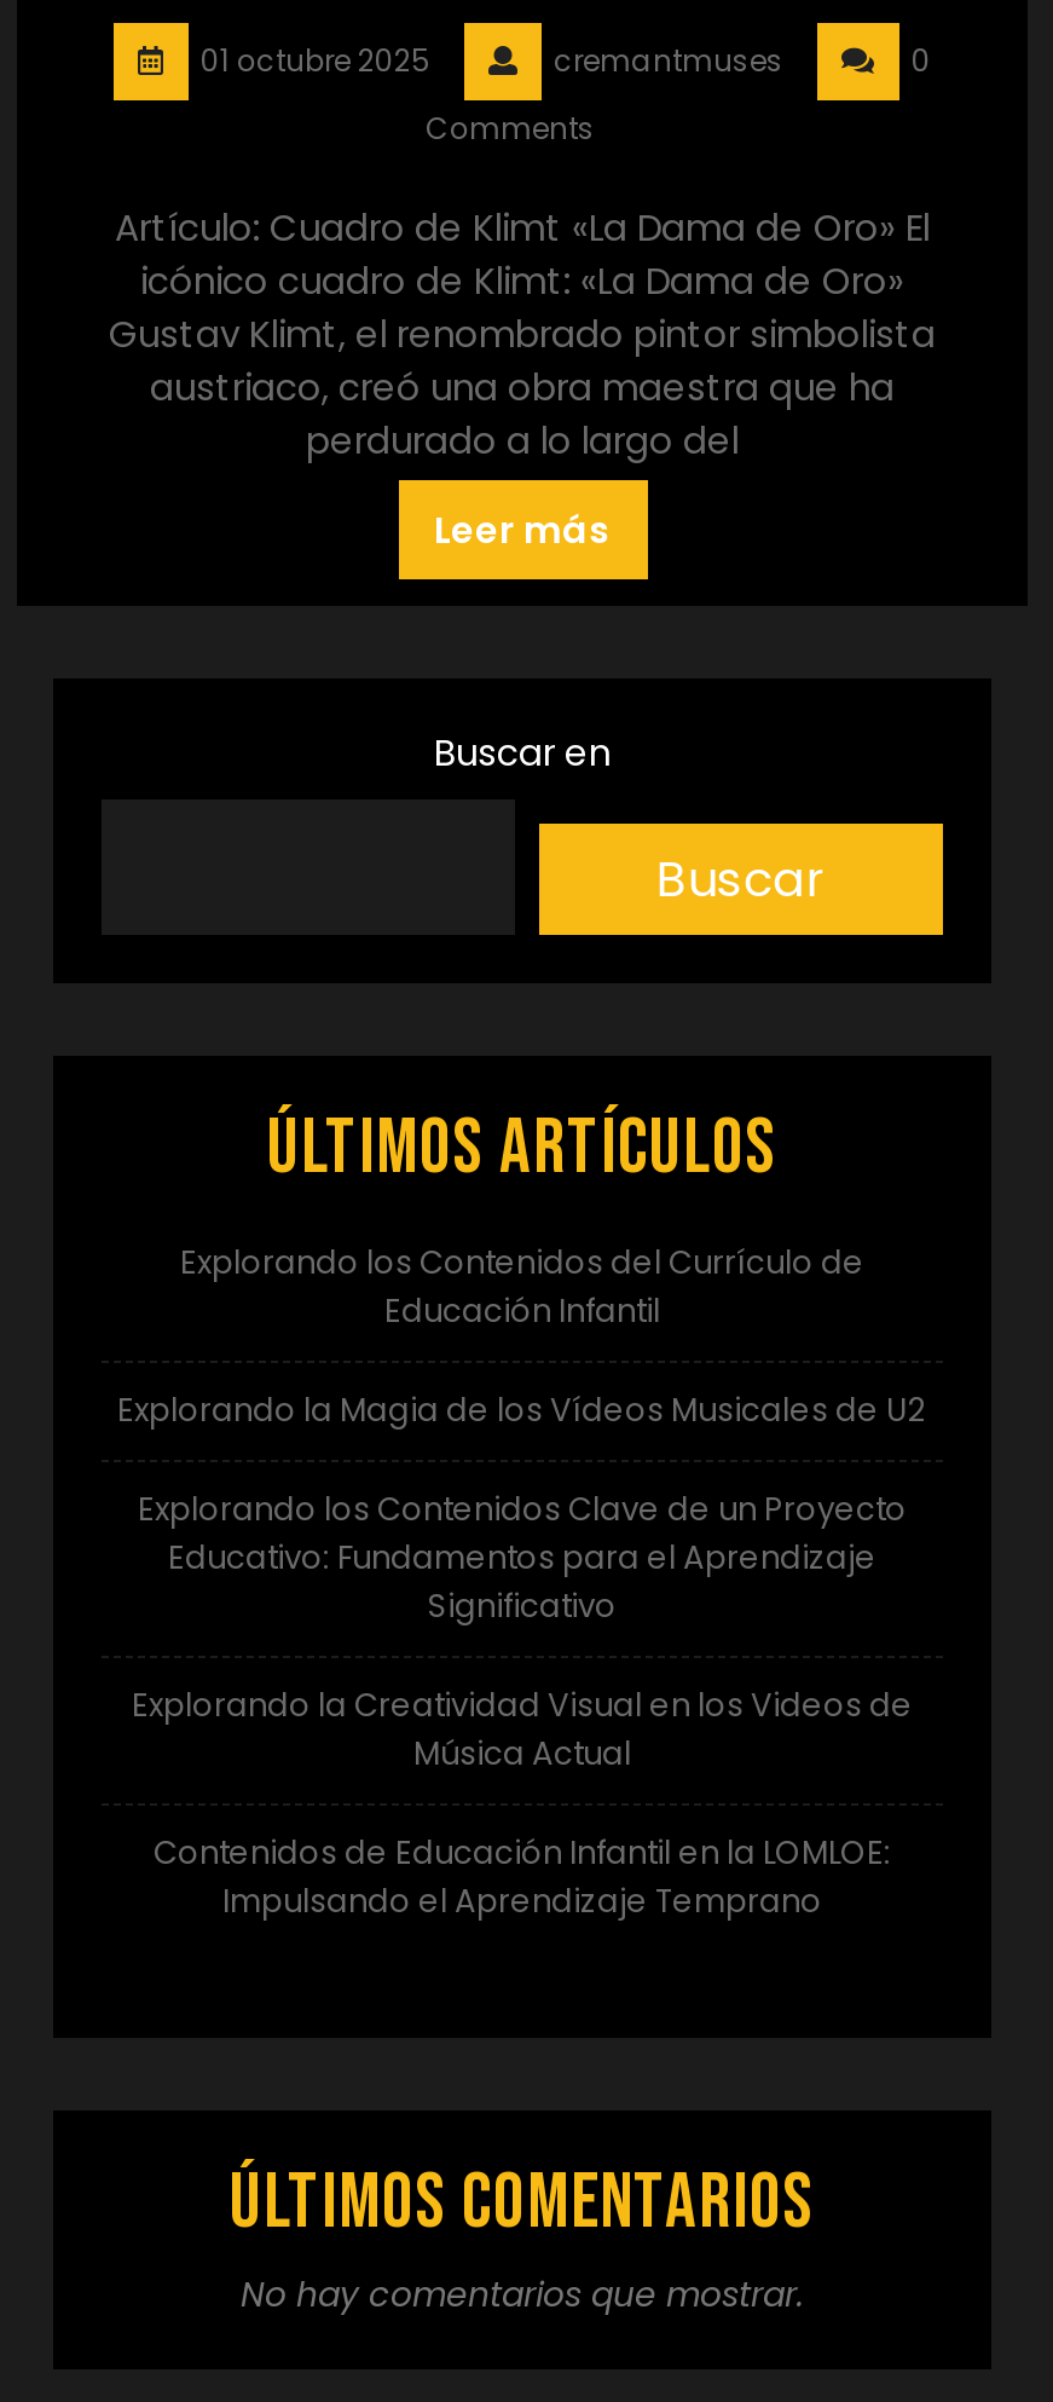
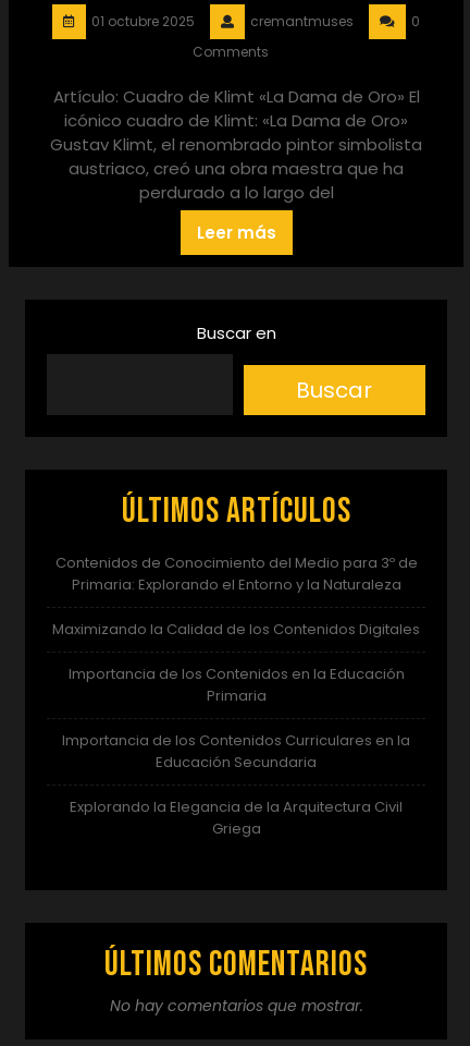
[180,1240,864,1335] Explorando los Contenidos del Currículo de | Educación Infantil -> [55,553,417,595] Contenidos de Conocimiento del Medio para 3º de | Primaria: Explorando el Entorno y la Naturaleza
[117,1388,927,1434] Explorando la Magia de los Vídeos Musicales de U2 -> [52,619,420,640] Maximizando la Calidad de los Contenidos Digitales
[138,1487,907,1630] Explorando los Contenidos Clave de un Proyecto | Educativo: Fundamentos para el Aprendizaje | Significativo -> [68,664,404,706] Importancia de los Contenidos en la Educación | Primaria
[132,1683,913,1777] Explorando la Creatividad Visual en los Videos de | Música Actual -> [62,730,410,773] Importancia de los Contenidos Curriculares en la | Educación Secundaria
[154,1831,891,1925] Contenidos de Educación Infantil en la LOMLOE: | Impulsando el Aprendizaje Temprano -> [70,797,403,839] Explorando la Elegancia de la Arquitectura Civil | Griega

